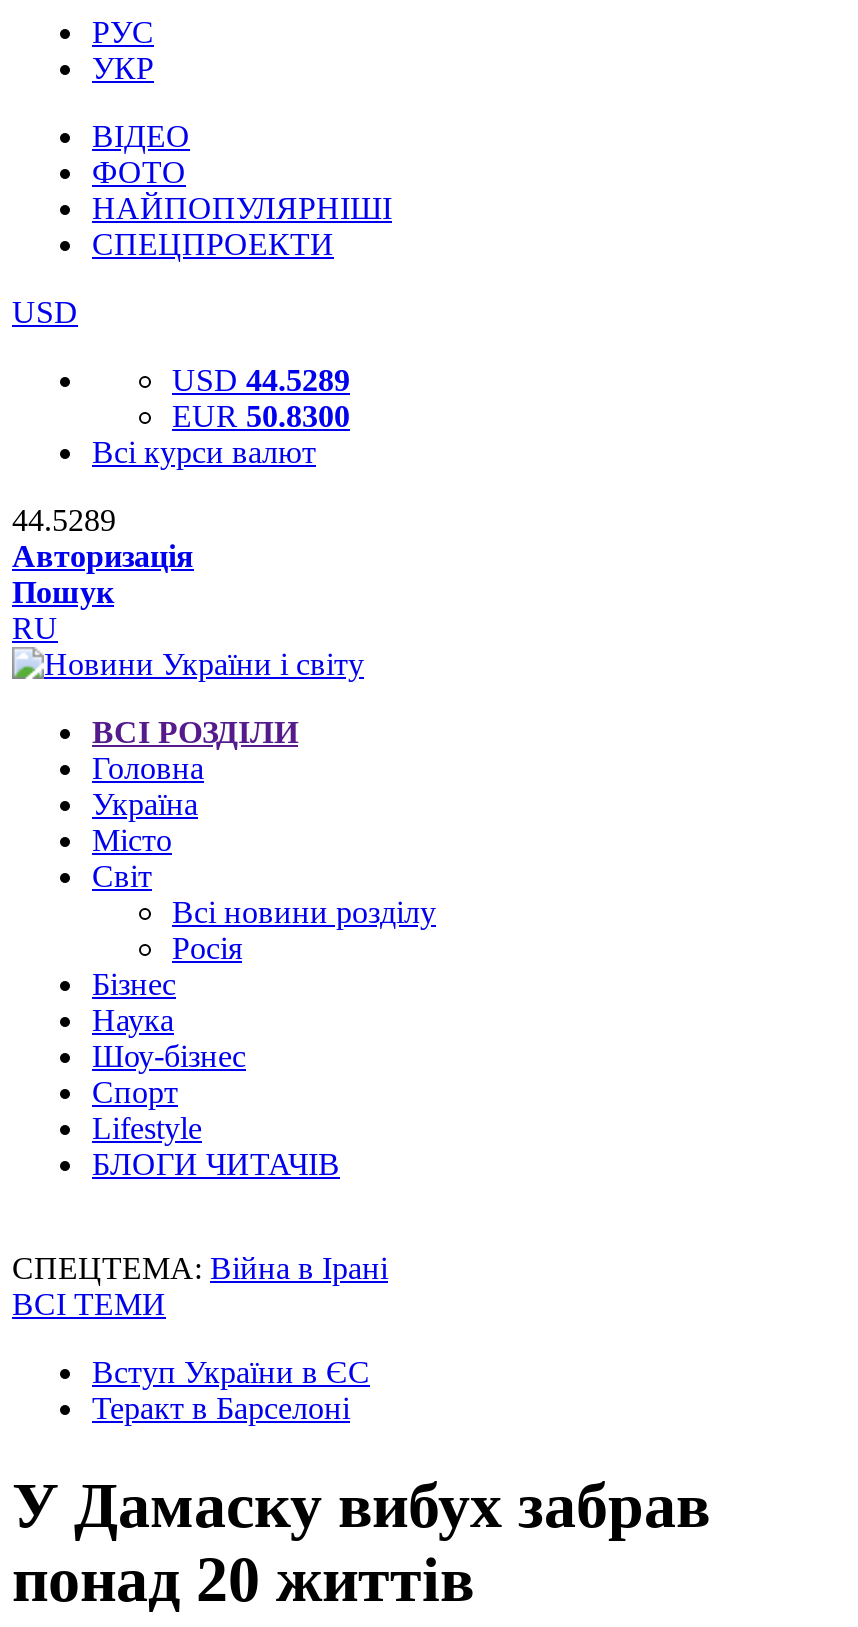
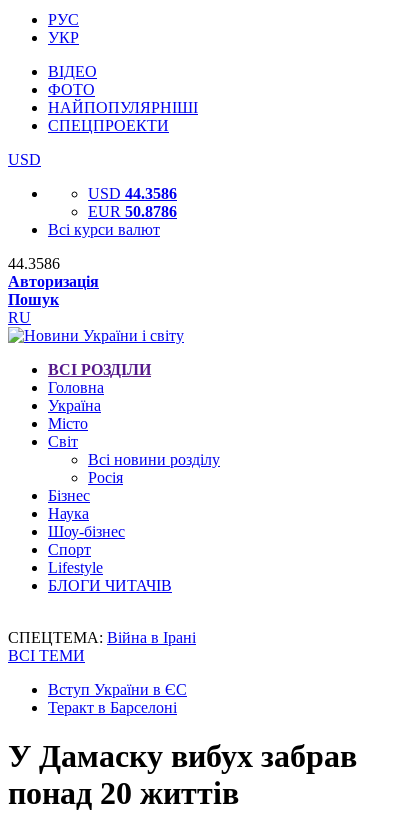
[172,363,350,397] USD 44.5289 -> [88,185,177,202] USD 44.3586
[172,399,350,433] EUR 50.8300 -> [88,203,177,220] EUR 50.8786
[12,503,116,537] 44.5289 -> [8,255,60,272] 44.3586

